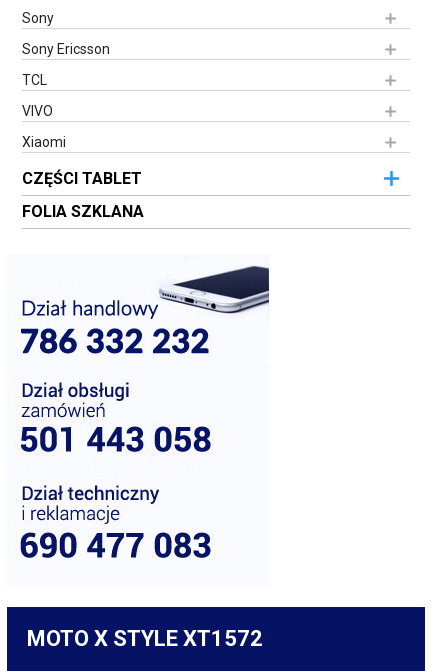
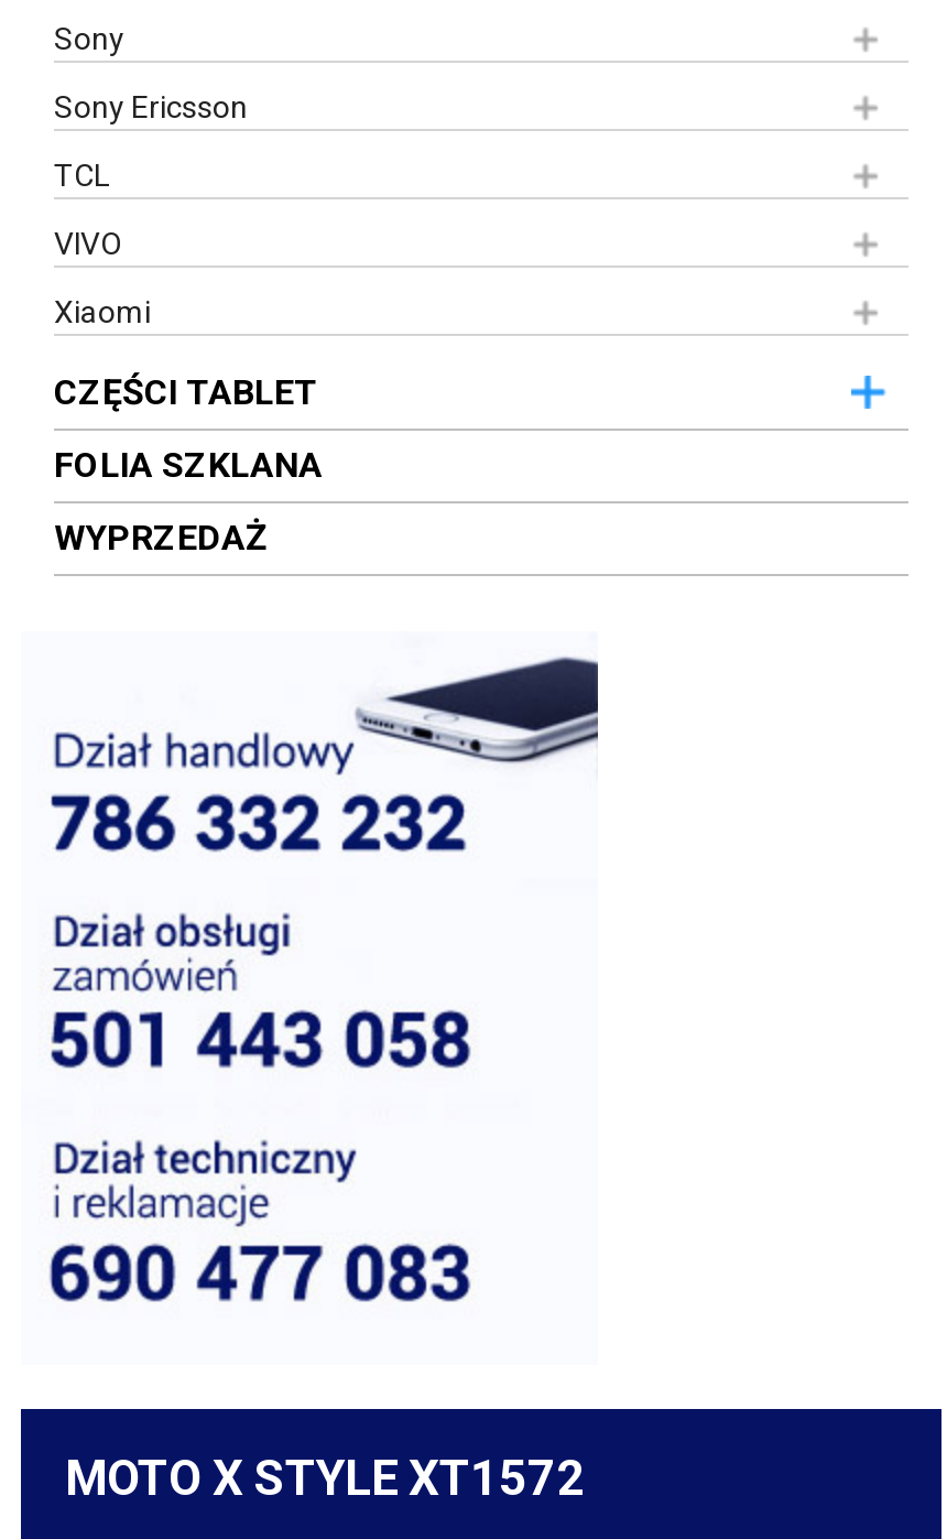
none -> [54,517,268,559] WYPRZEDAŻ

